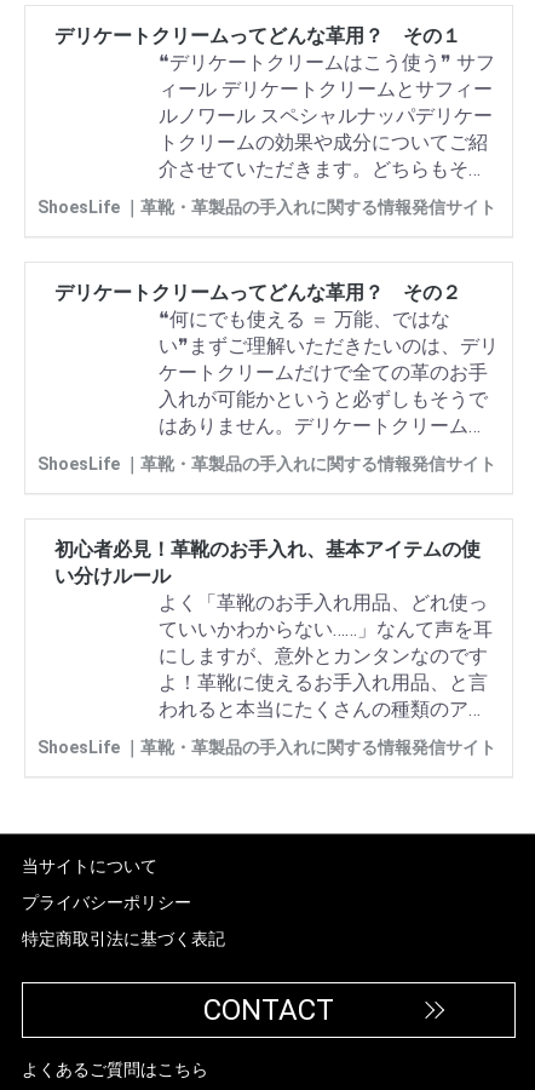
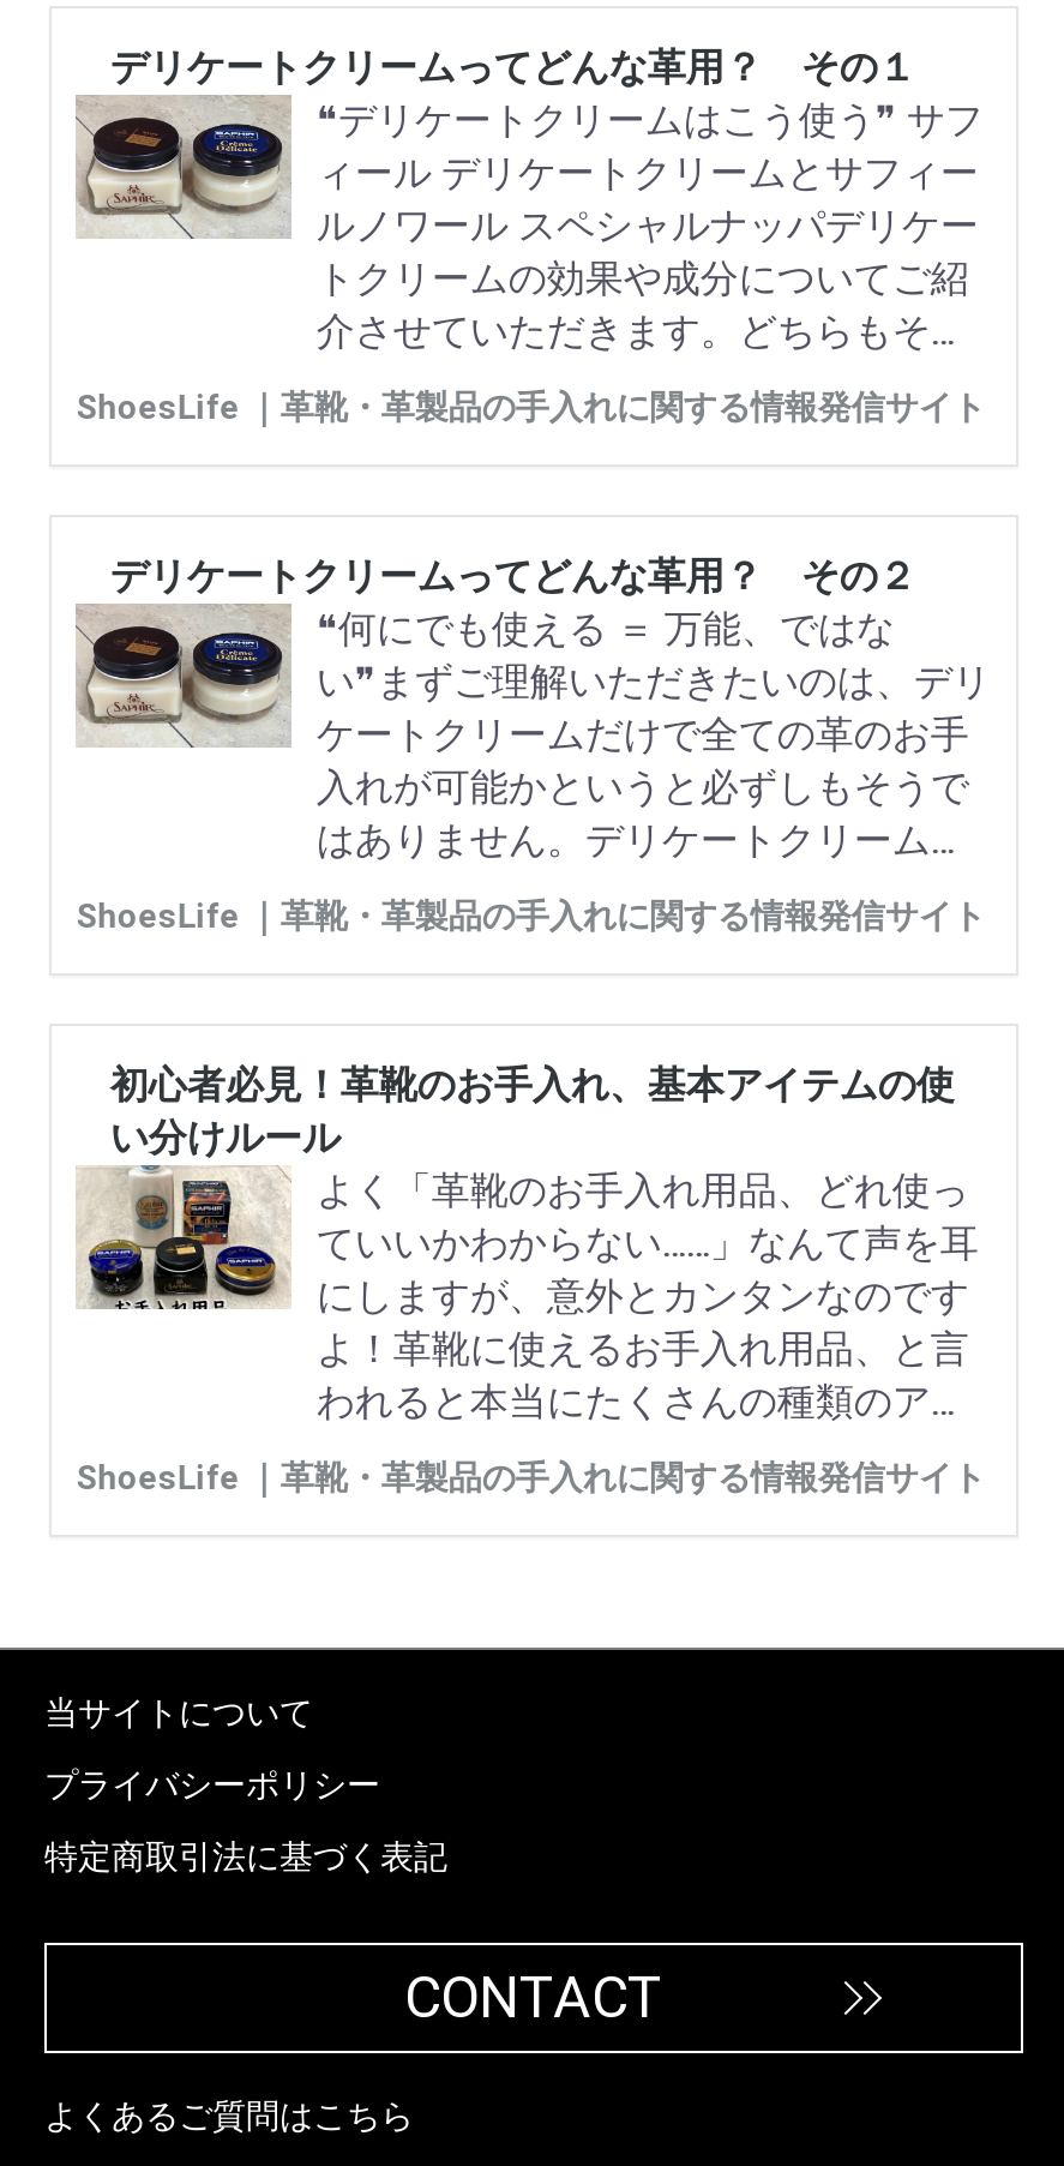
none -> [76,95,291,239] [image]
none -> [76,604,291,748] [image]
none -> [76,1165,291,1312] [image]

